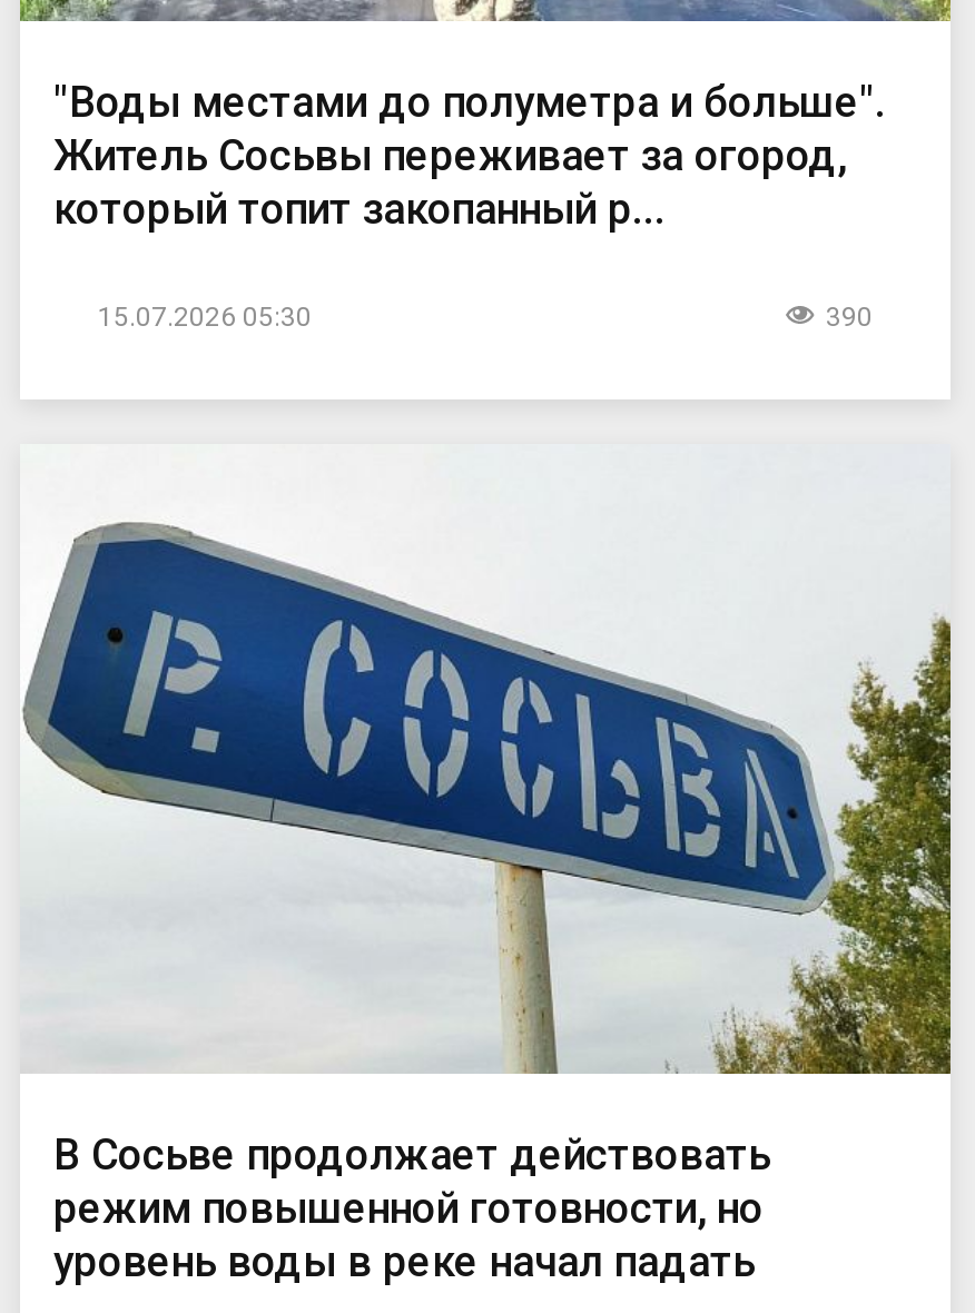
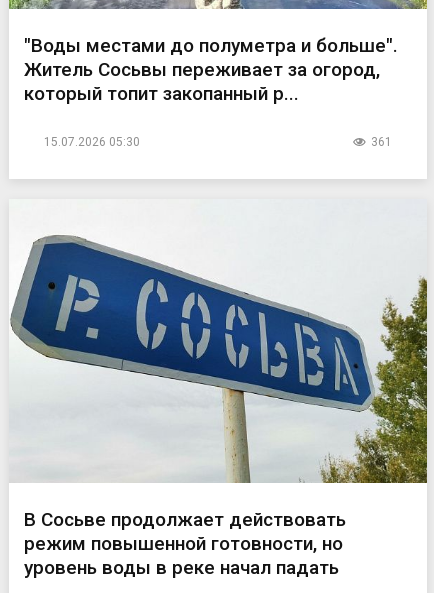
[826,301,873,332] 390 -> [371,135,392,149] 361

